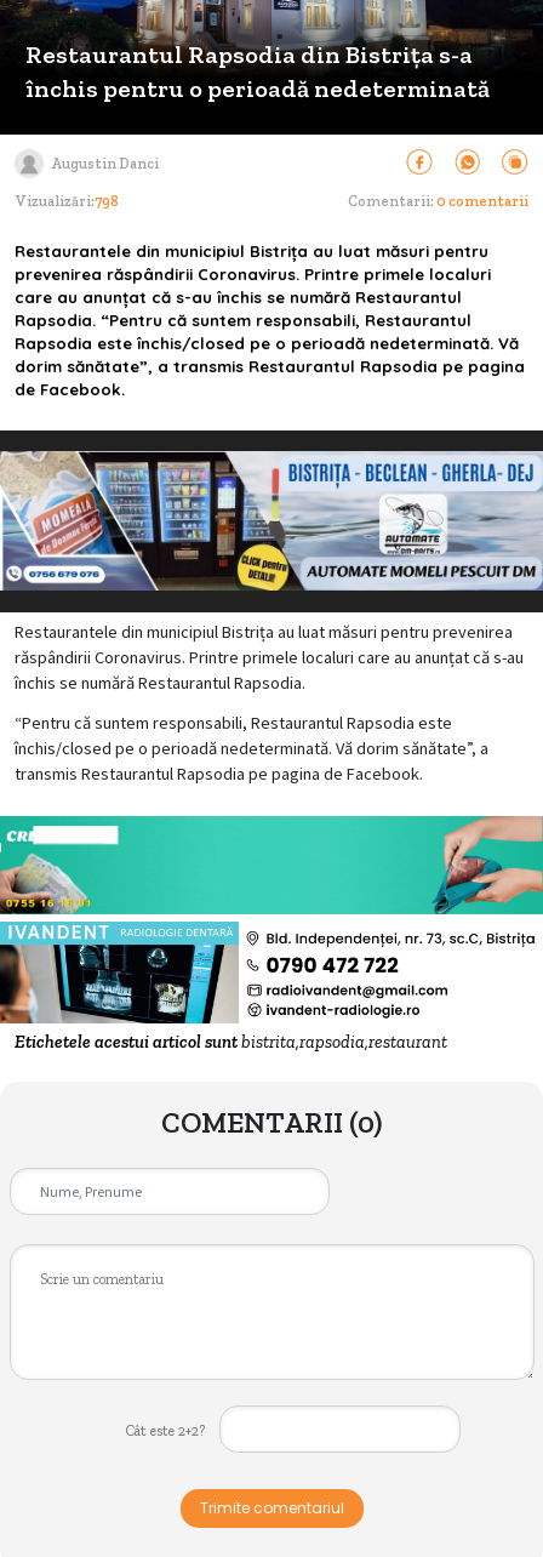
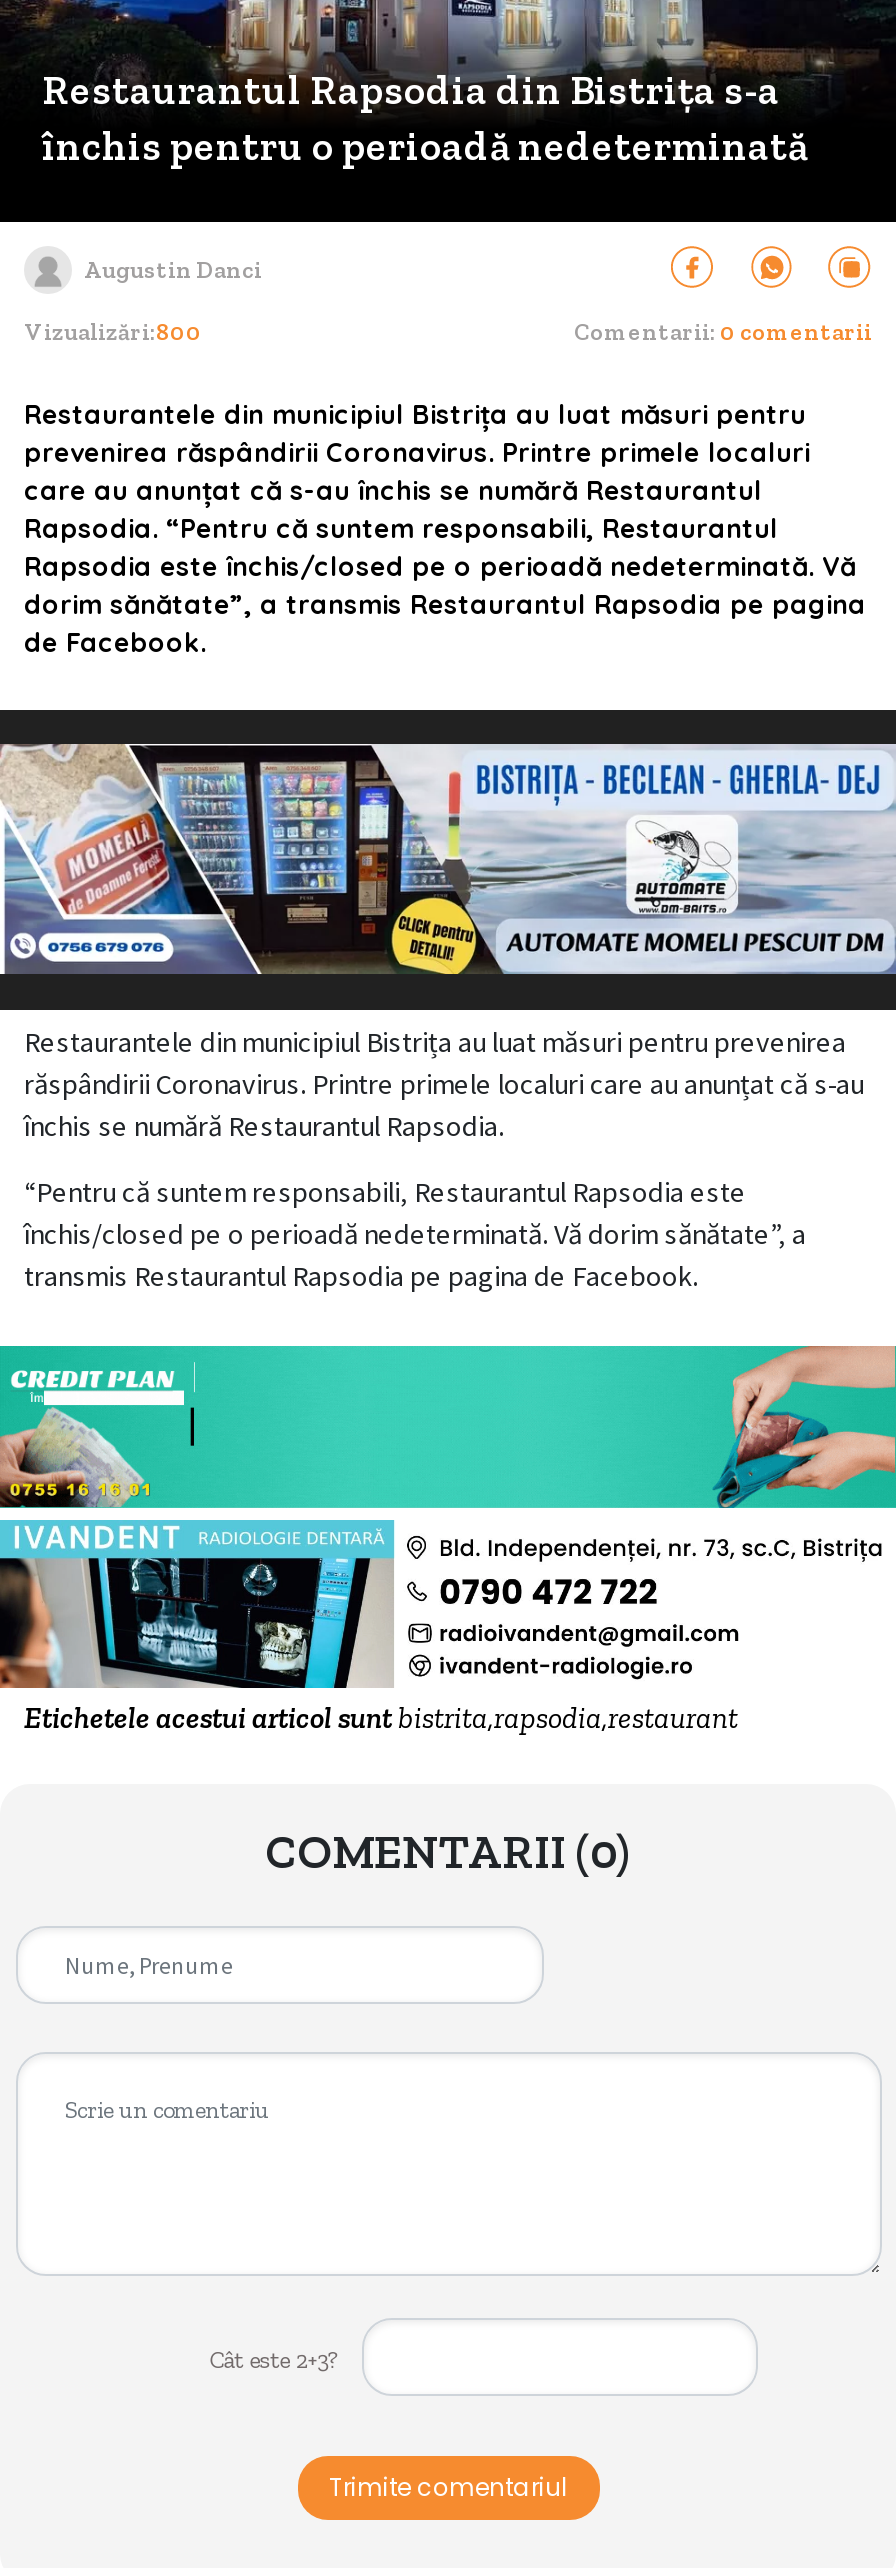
[15,193,119,210] Vizualizări:798 -> [24,318,202,346] Vizualizări:800
[19,825,119,876] [image] -> [30,1362,196,1446] [image]
[126,1422,205,1439] Cât este 2+2? -> [210,2345,338,2373] Cât este 2+3?

